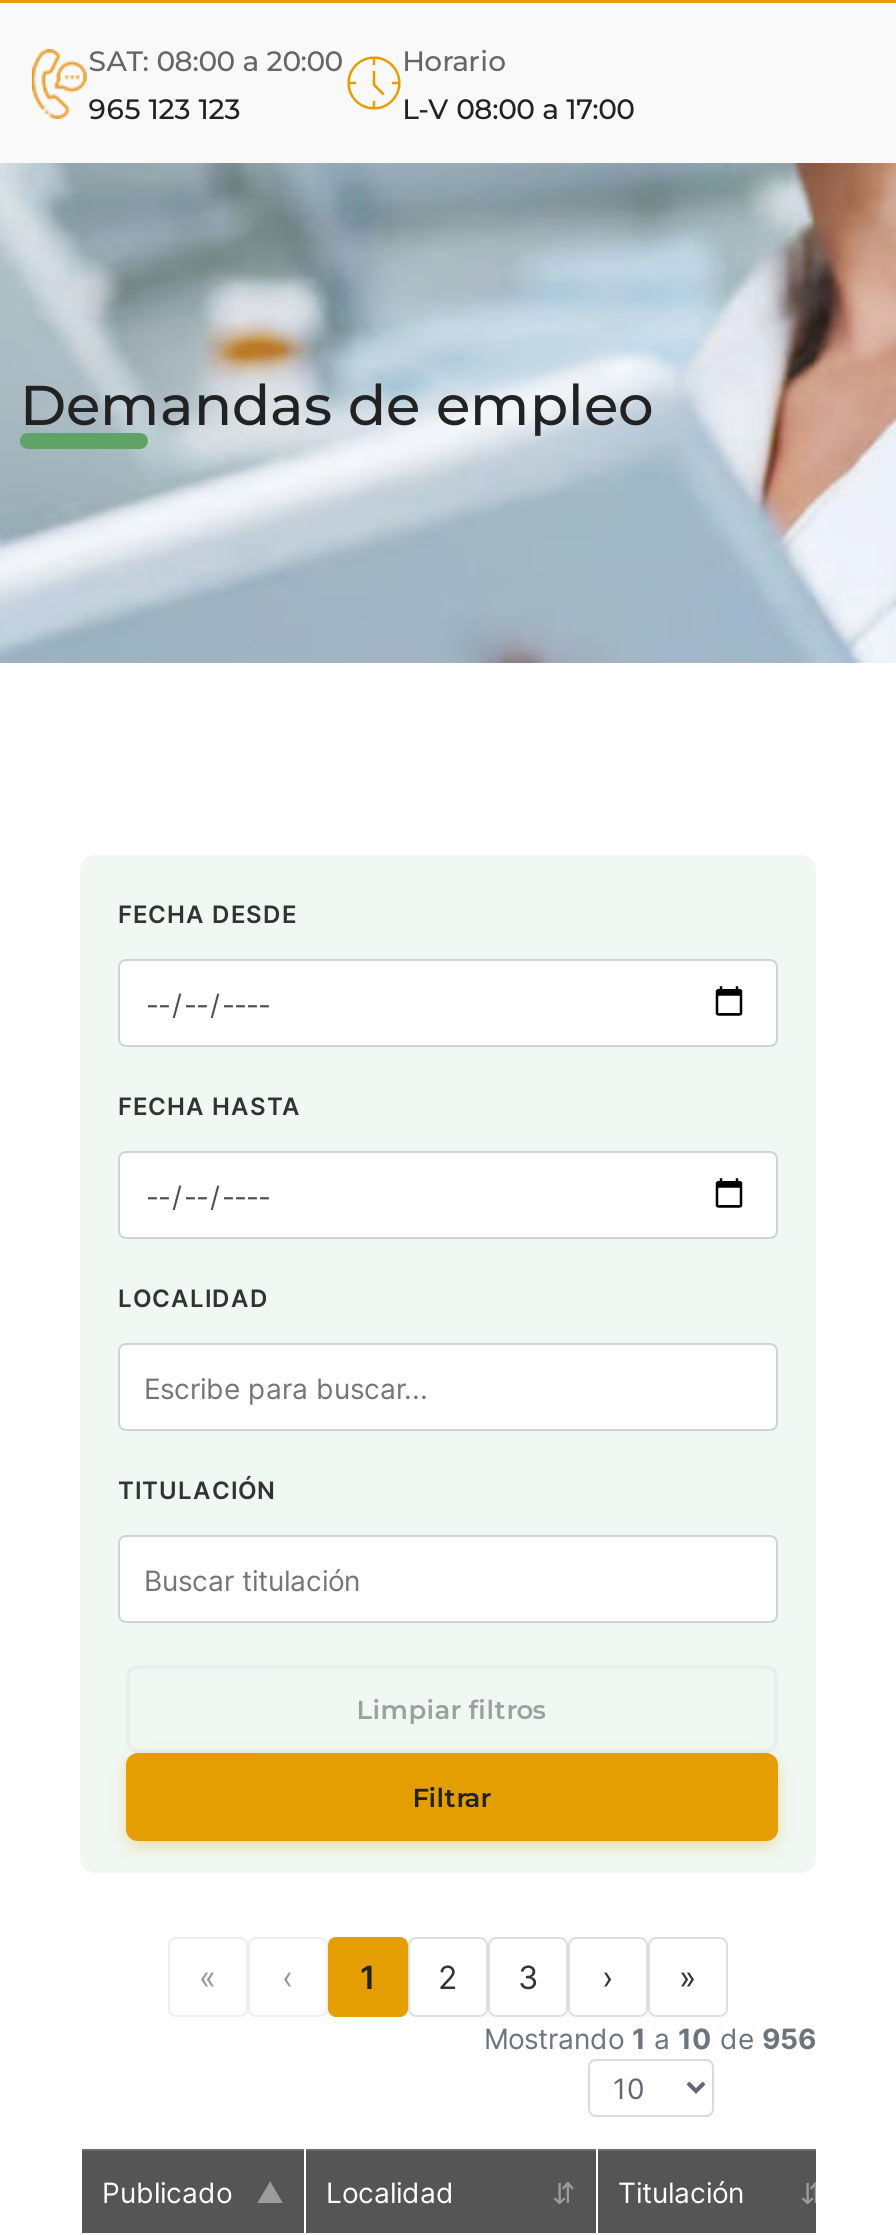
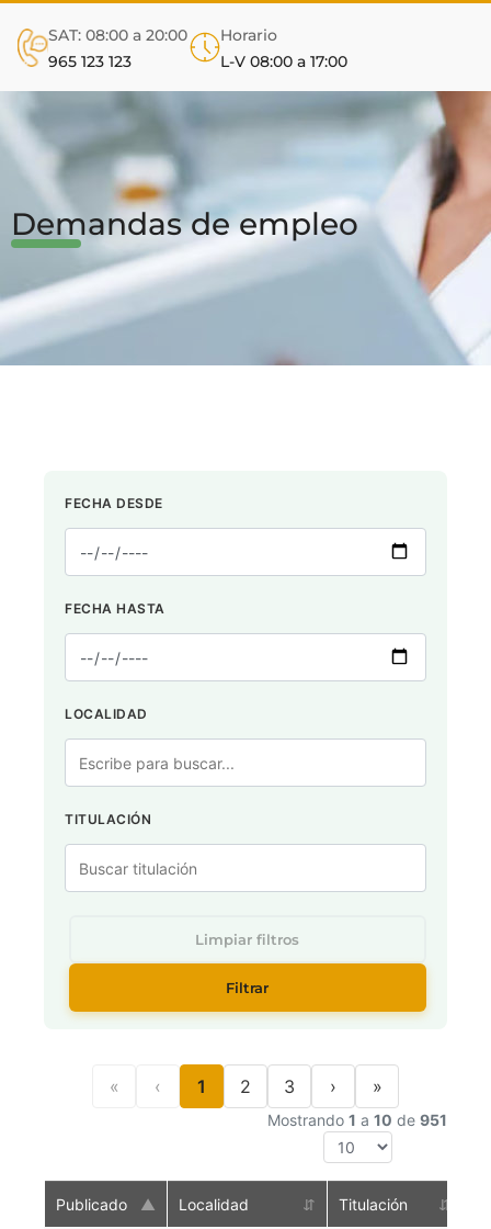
[484,2021,816,2055] Mostrando 1 a 10 de 956 -> [267,1110,447,1129] Mostrando 1 a 10 de 951

